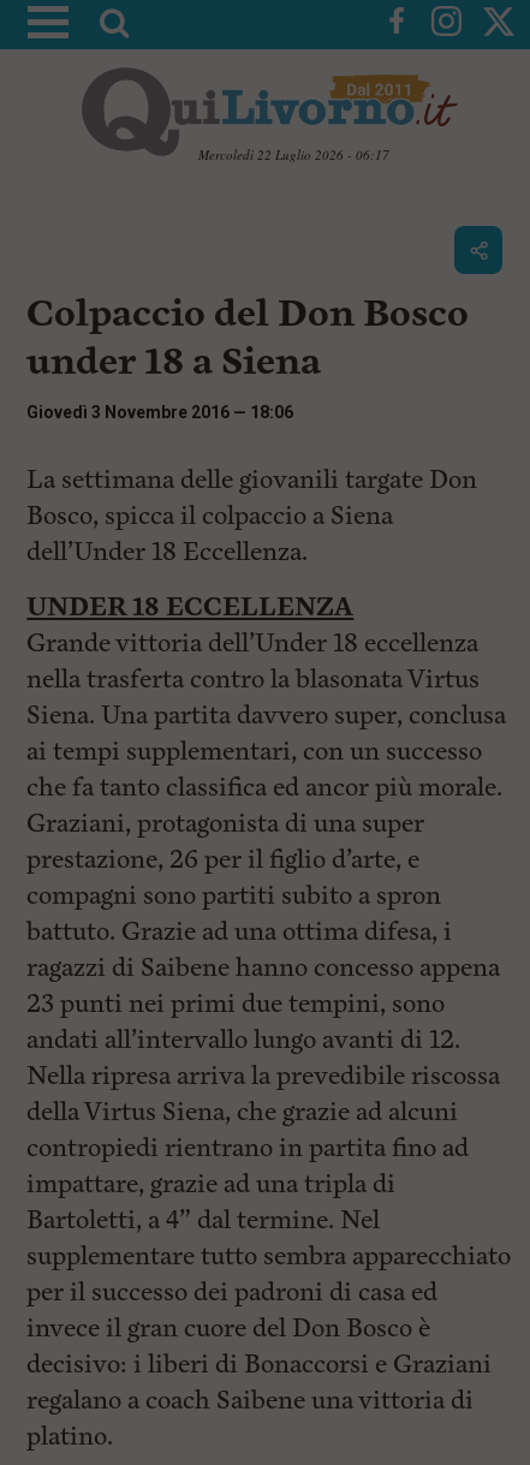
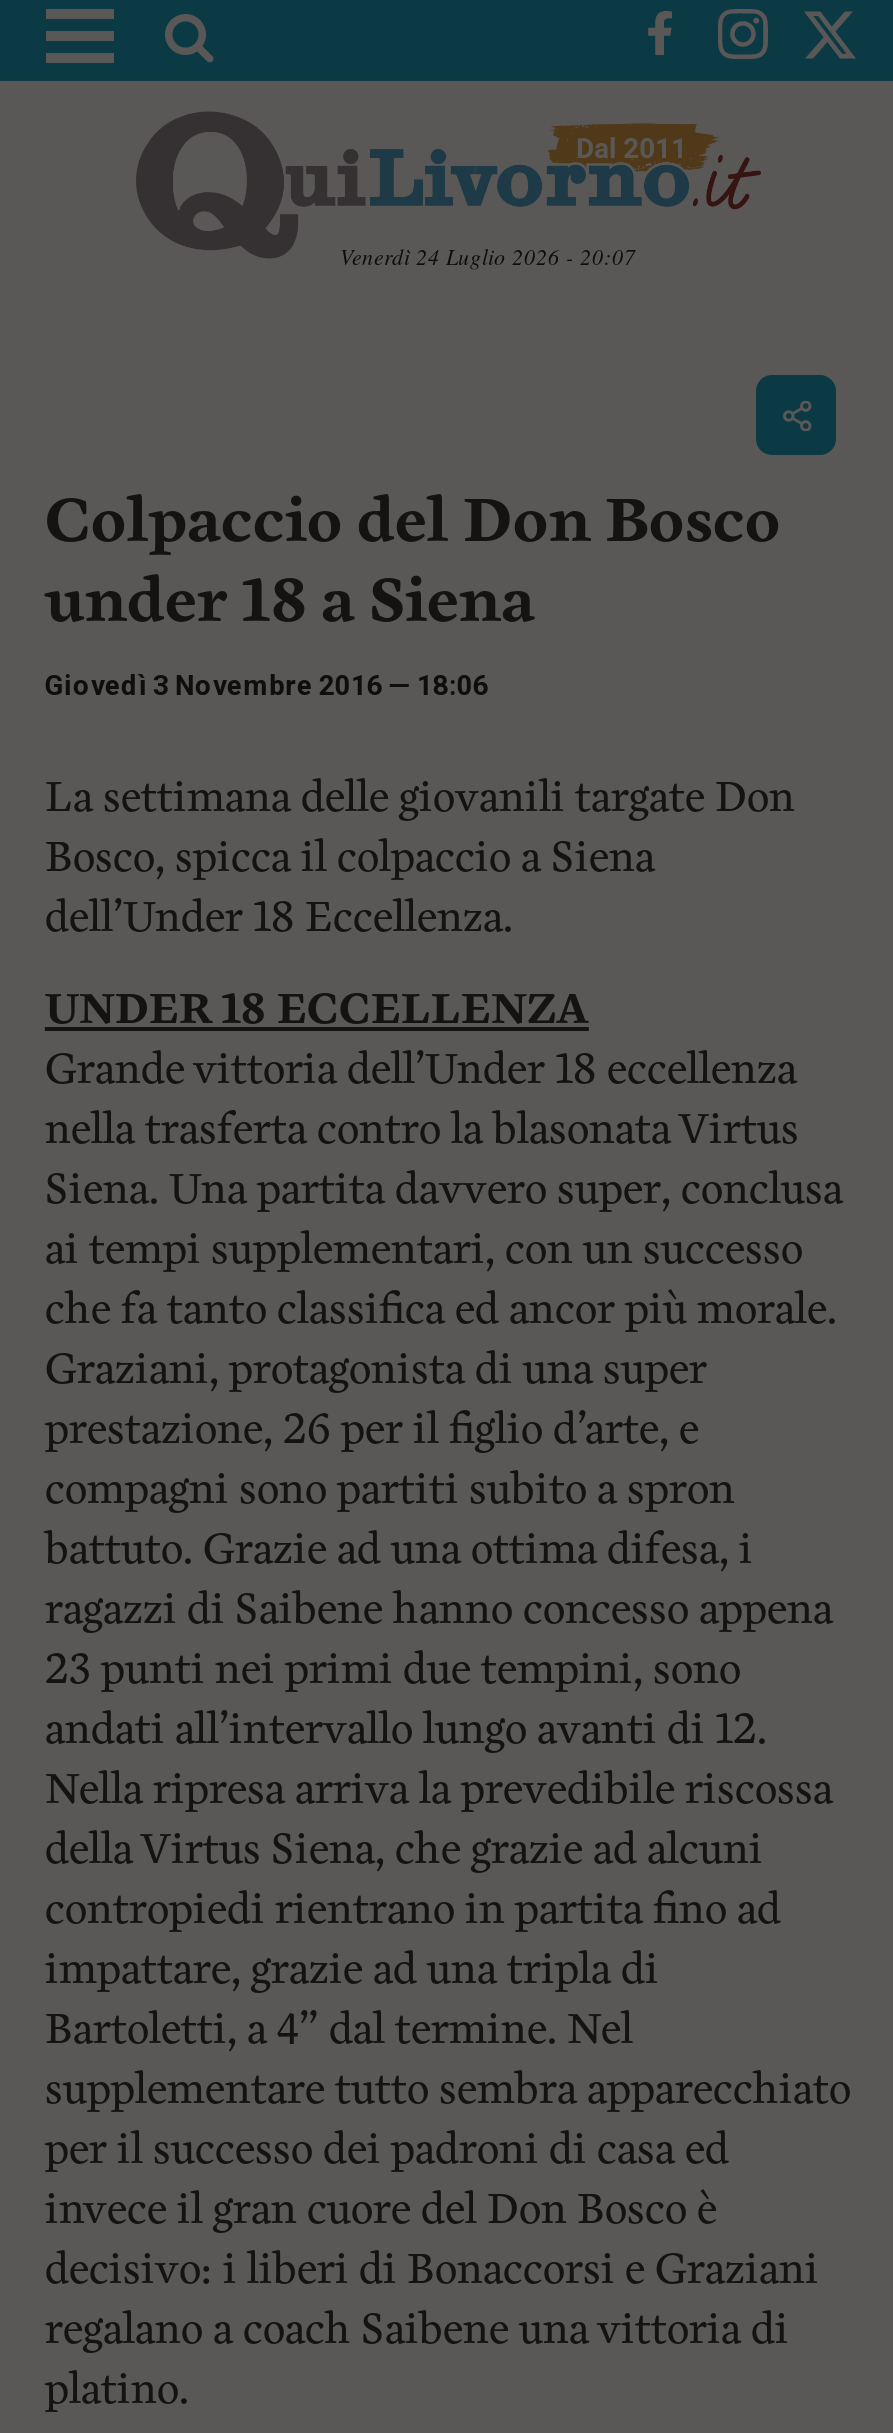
[198,145,389,163] Mercoledì 22 Luglio 2026 - 06:17 -> [340,241,636,271] Venerdì 24 Luglio 2026 - 20:07

